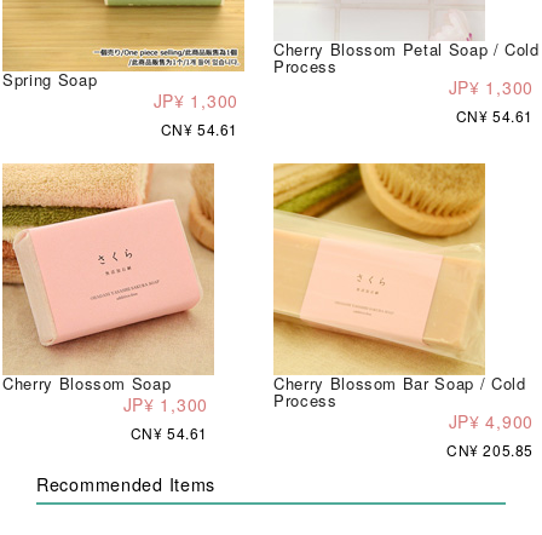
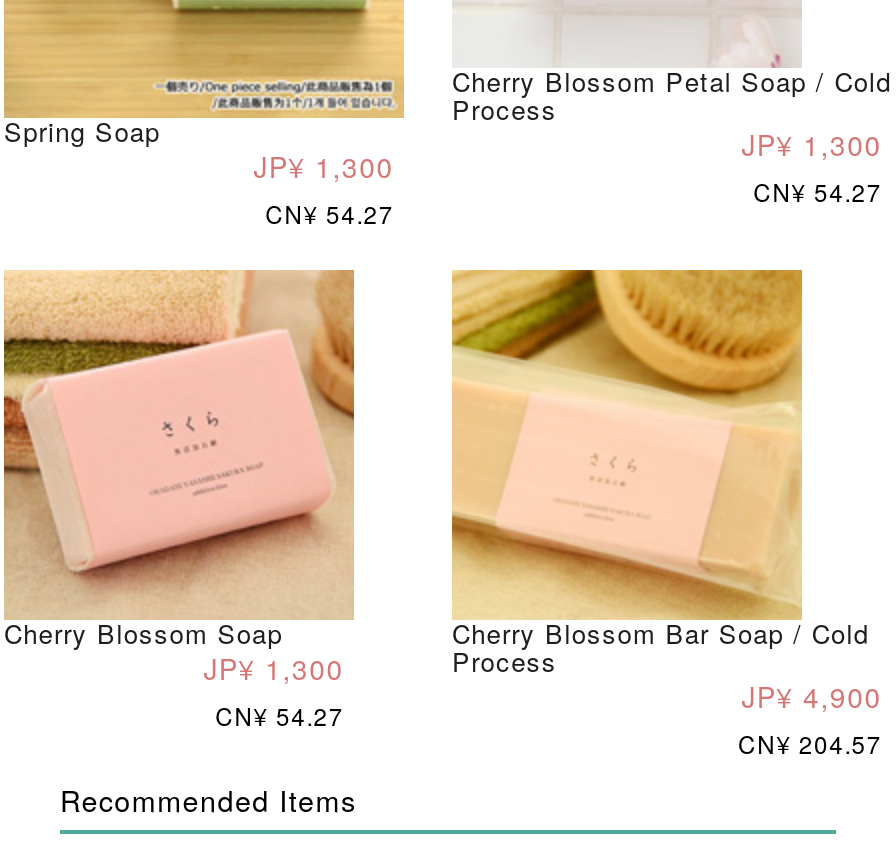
[456,105,534,126] CN¥ 54.61 -> [753,173,882,207] CN¥ 54.27
[160,118,238,139] CN¥ 54.61 -> [265,195,394,229] CN¥ 54.27
[130,422,208,443] CN¥ 54.61 -> [215,697,344,731] CN¥ 54.27
[446,439,534,460] CN¥ 205.85 -> [738,725,882,759] CN¥ 204.57

